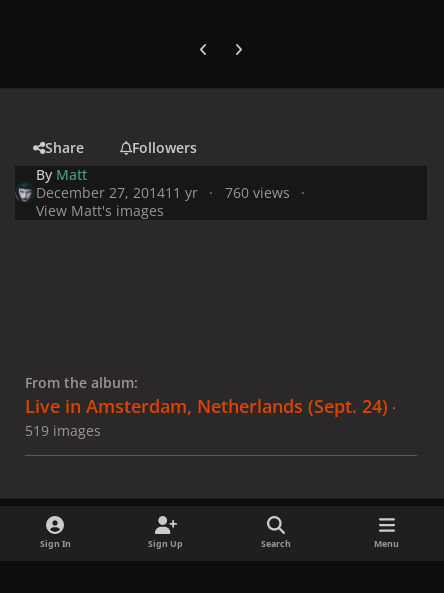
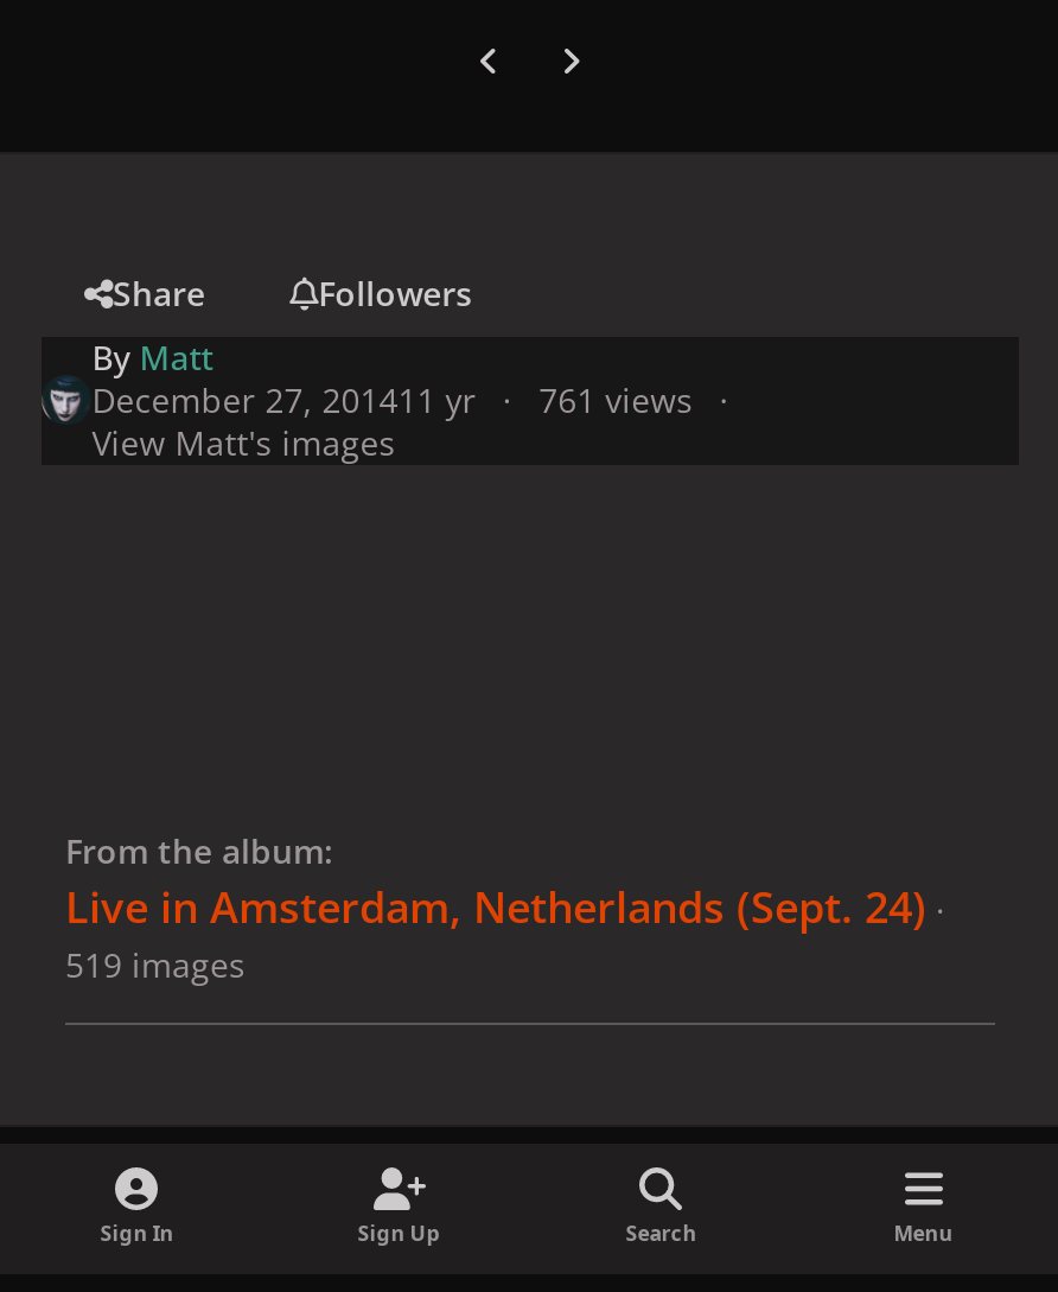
[36,182,290,201] December 27, 201411 yr 760 views -> [92,376,693,421] December 27, 201411 yr 761 views

